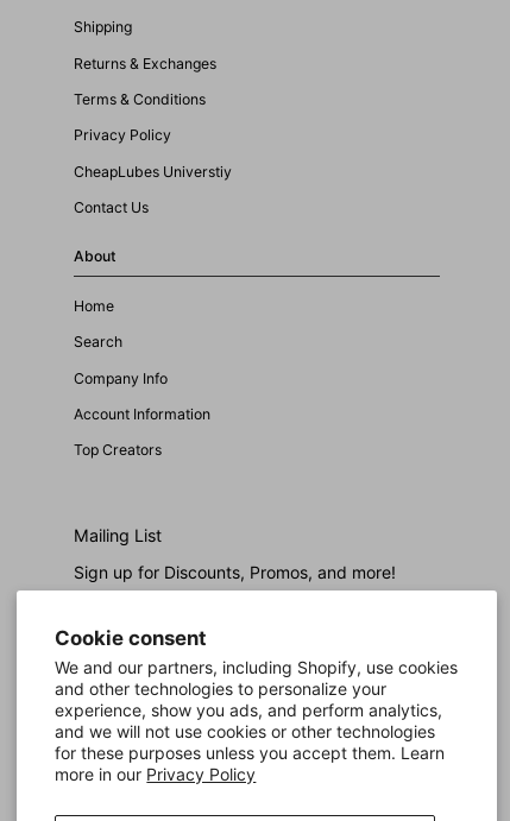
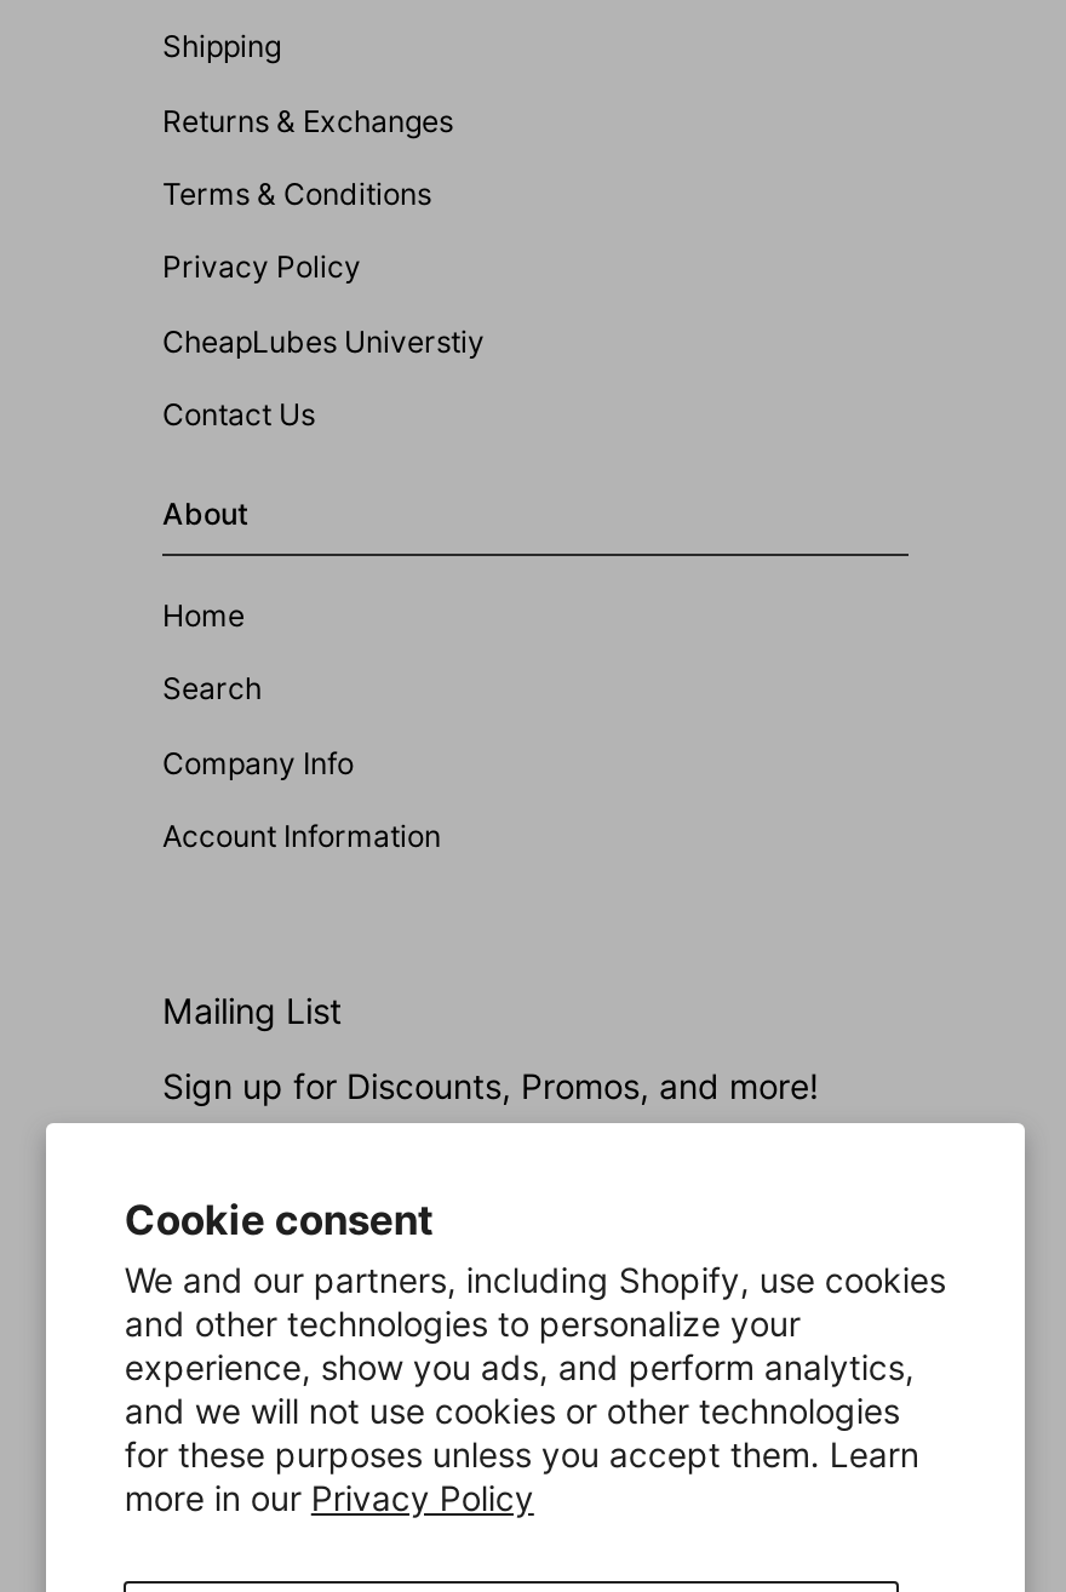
[74,441,162,459] Top Creators -> none

